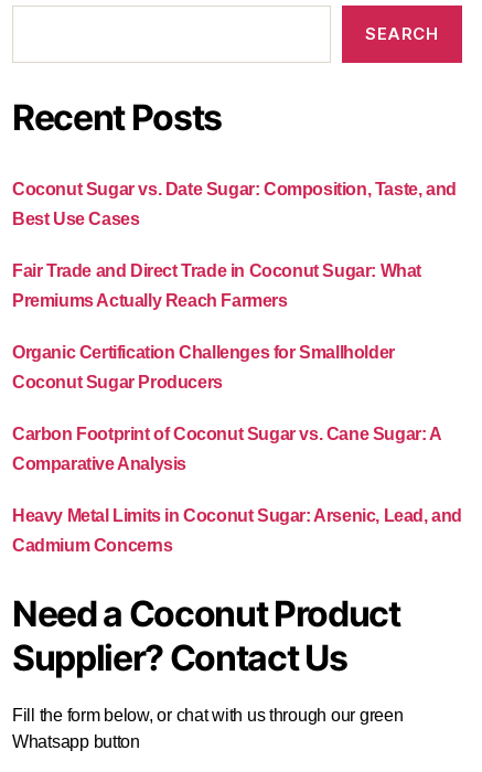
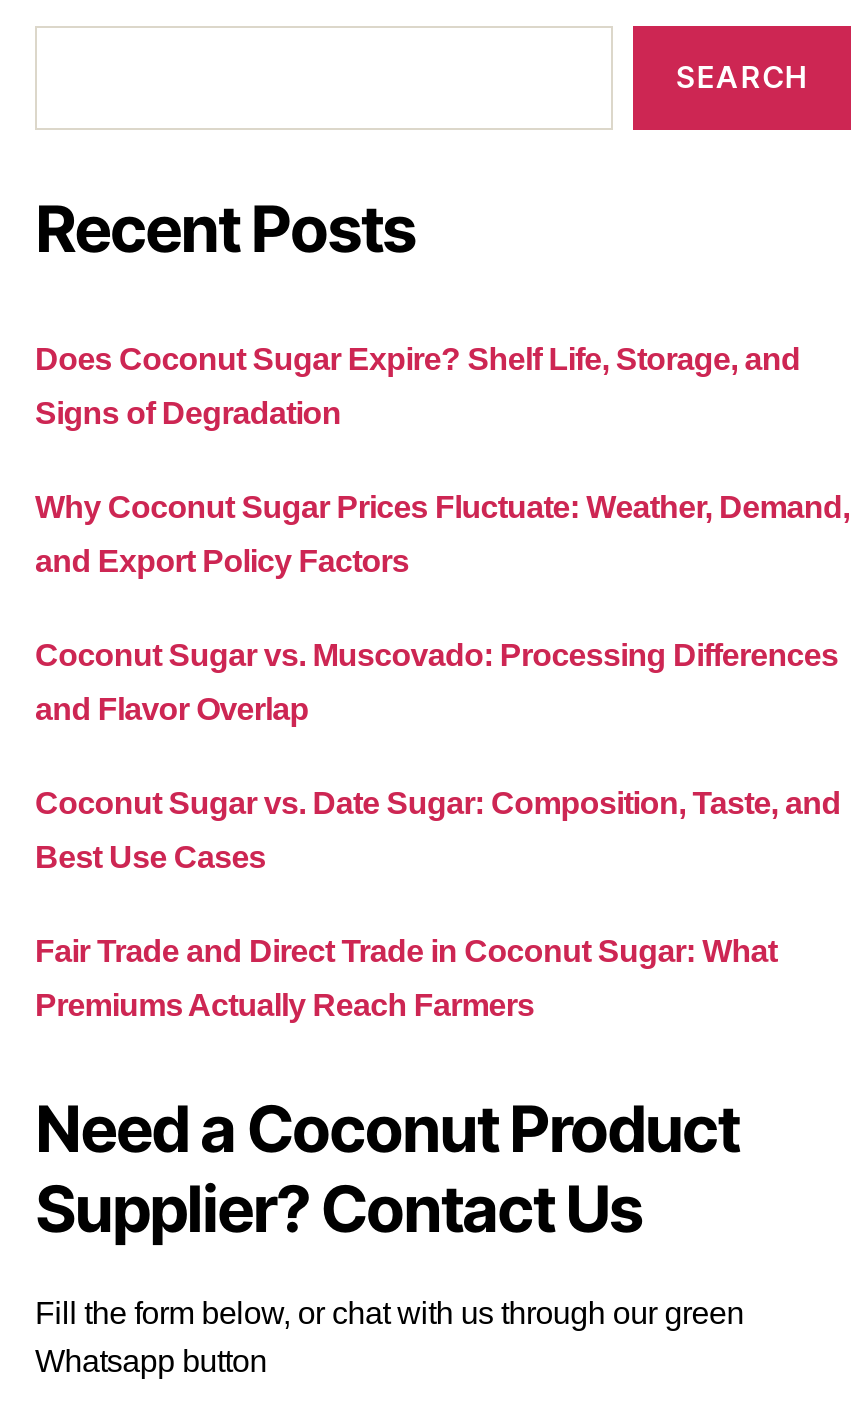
none -> [35,341,849,725] Does Coconut Sugar Expire? Shelf Life, Storage, and | Signs of Degradation | Why Coconut Sugar Prices Fluctuate: Weather, Demand, | and Export Policy Factors | Coconut Sugar vs. Muscovado: Processing Differences | and Flavor Overlap
moved [12,179,456,309] -> [35,785,841,1021]: Coconut Sugar vs. Date Sugar: Composition, Taste, and | Best Use Cases | Fair Trade and Direct Trade in Coconut Sugar: What | Premiums Actually Reach Farmers
[12,342,462,554] Organic Certification Challenges for Smallholder | Coconut Sugar Producers | Carbon Footprint of Coconut Sugar vs. Cane Sugar: A | Comparative Analysis | Heavy Metal Limits in Coconut Sugar: Arsenic, Lead, and | Cadmium Concerns -> none

